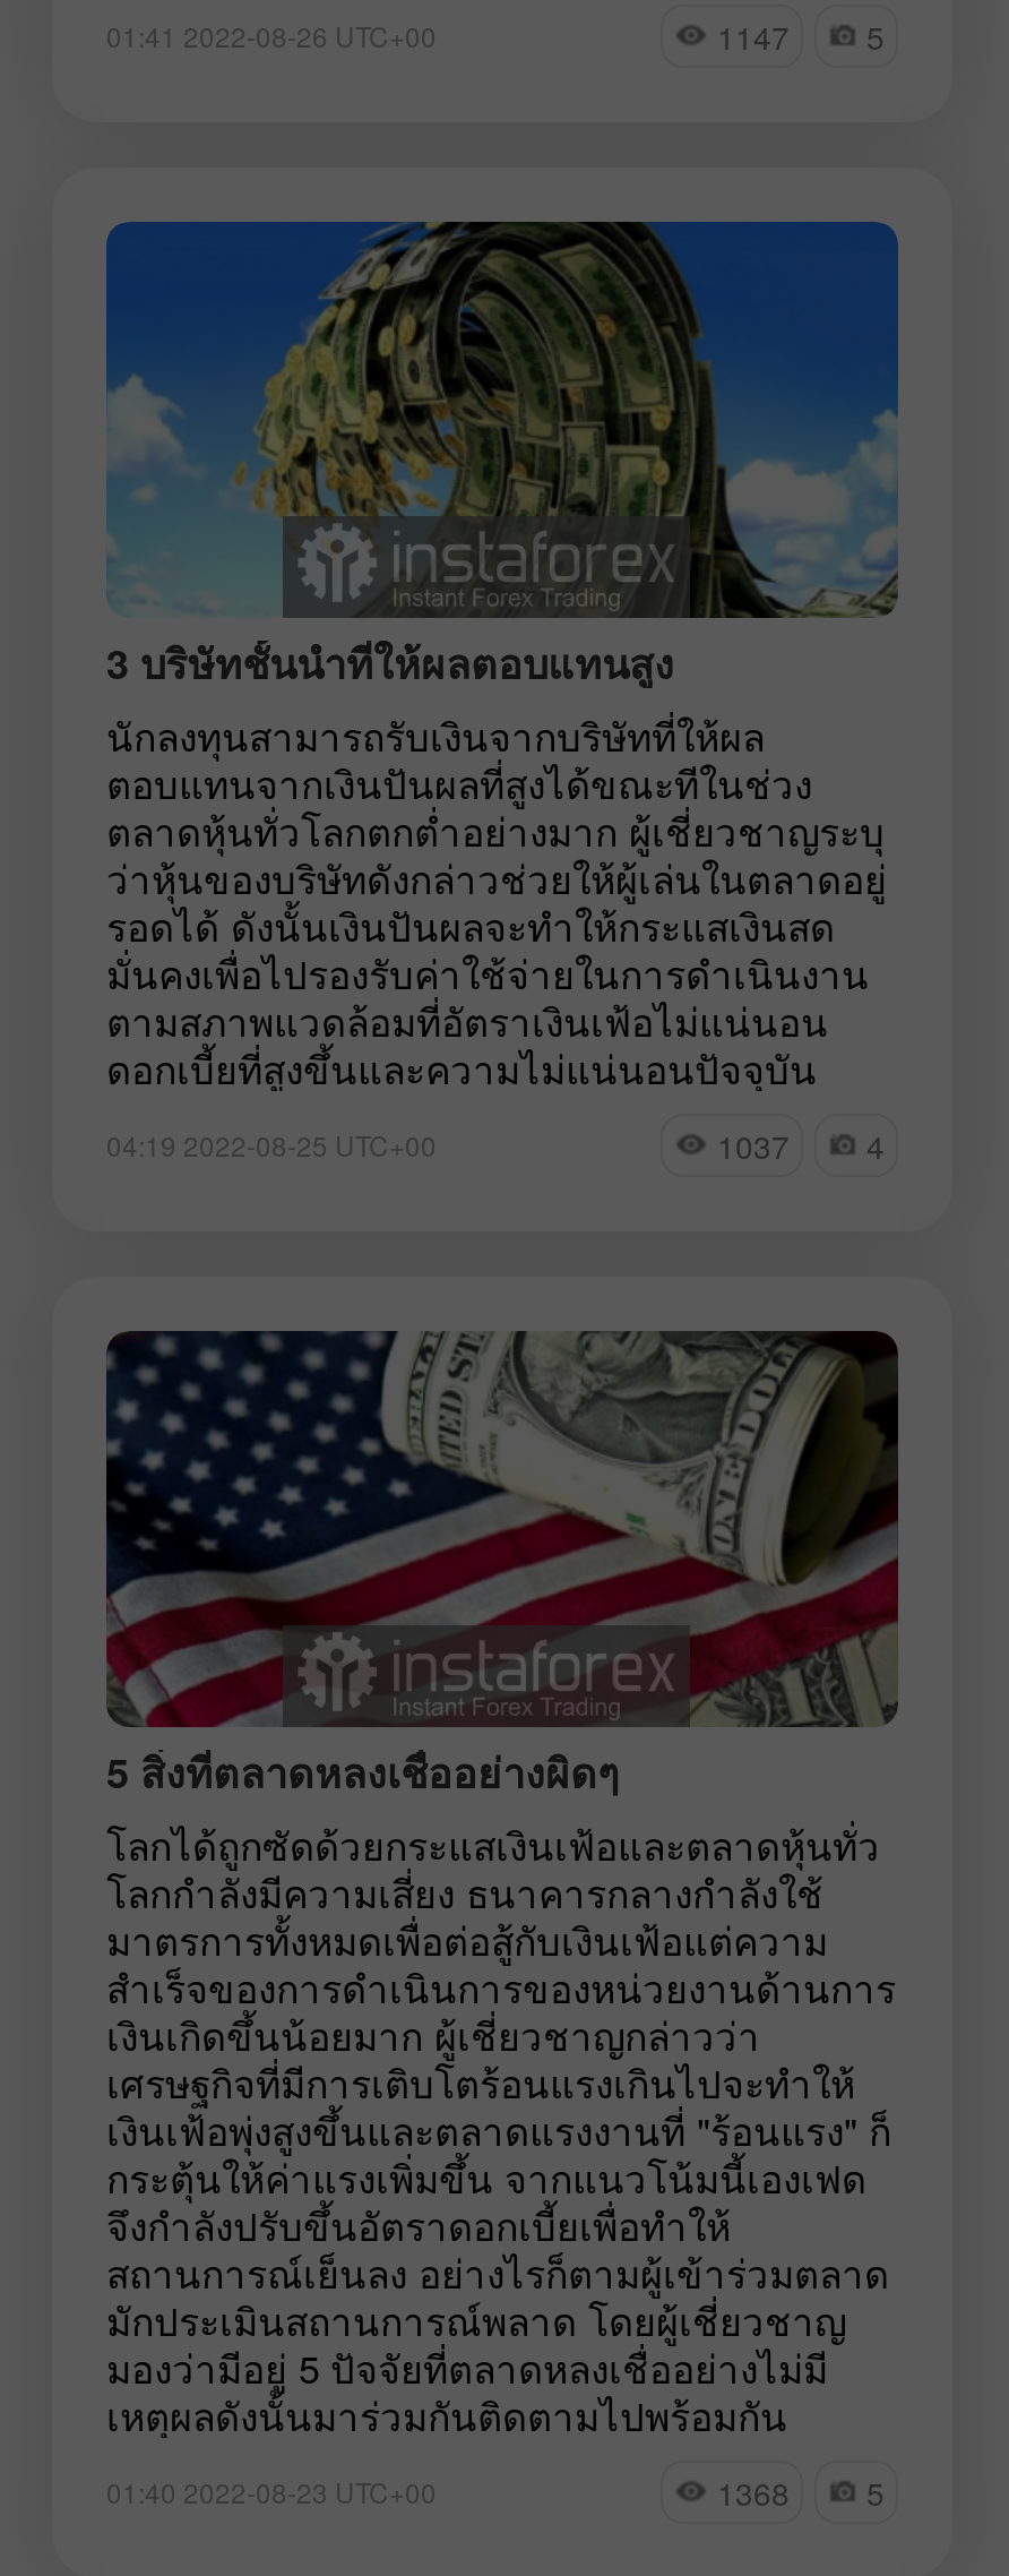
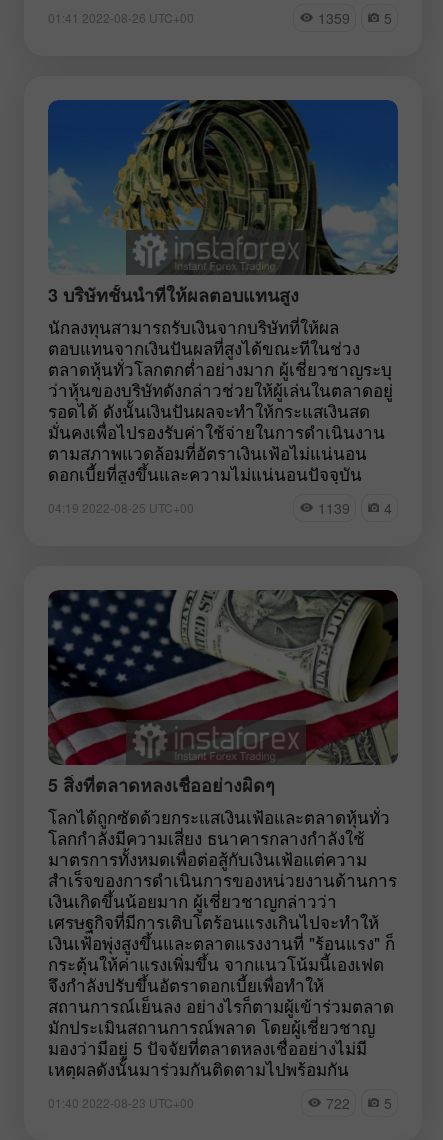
[717,14,885,59] 1147 5 -> [318,8,392,28] 1359 5
[717,1123,885,1168] 1037 4 -> [318,498,392,518] 1139 4
[717,2470,885,2515] 1368 5 -> [326,1093,392,1113] 722 5

